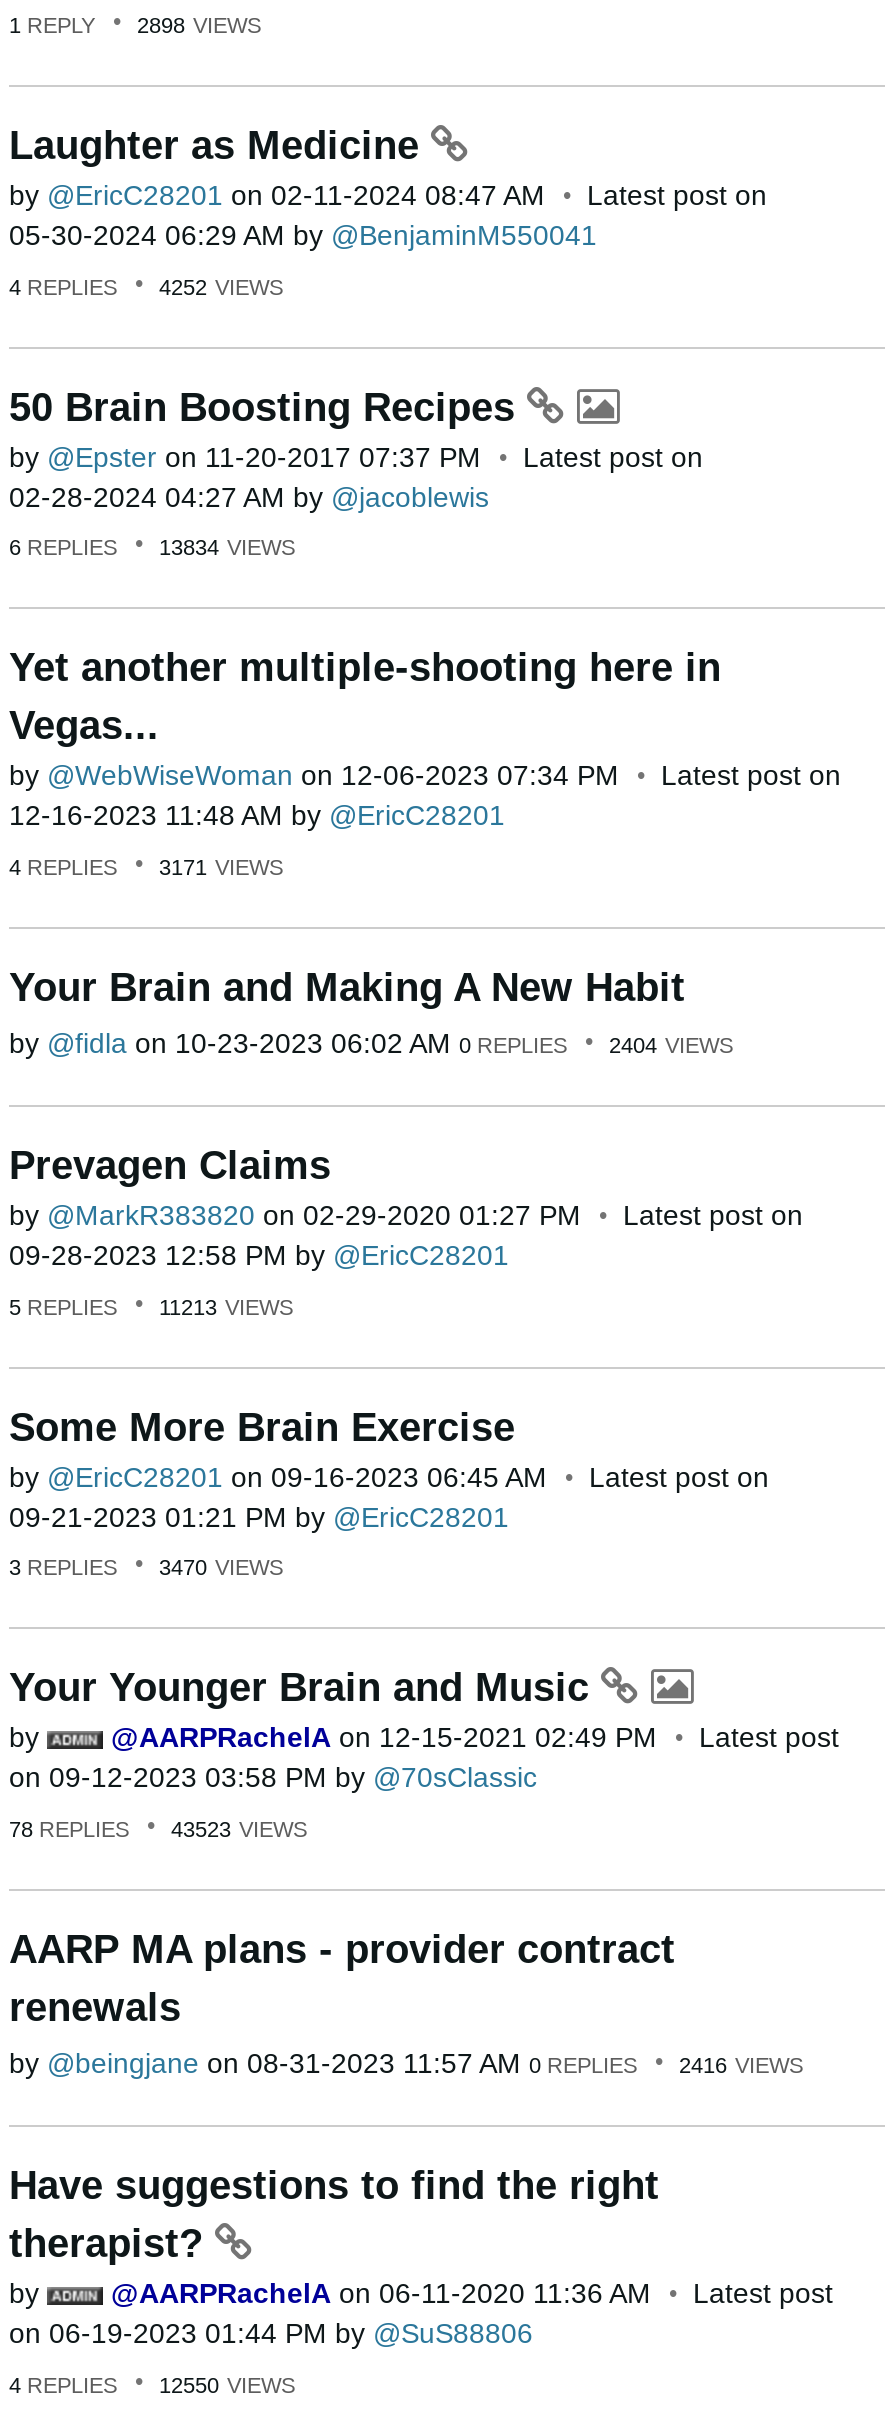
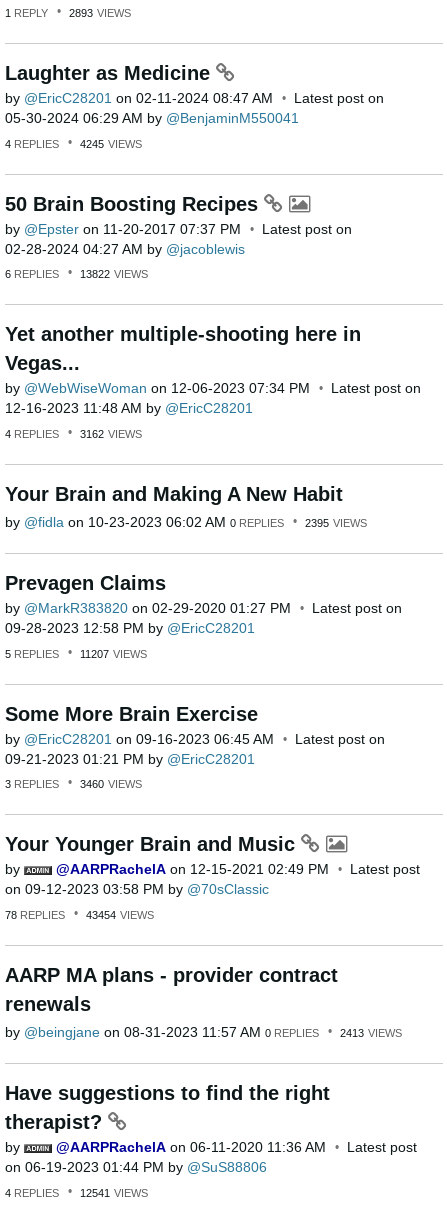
[9,13,261,37] 1 REPLY 2898 VIEWS -> [5,7,131,19] 1 REPLY 2893 VIEWS
[9,274,283,298] 4 REPLIES 4252 VIEWS -> [5,138,142,150] 4 REPLIES 4245 VIEWS
[9,535,295,559] 6 REPLIES 13834 VIEWS -> [5,268,148,280] 6 REPLIES 13822 VIEWS
[9,854,283,878] 4 REPLIES 3171 VIEWS -> [5,428,142,440] 4 REPLIES 3162 VIEWS
[9,1027,733,1059] by fidla on 10-23-2023 06:02 AM 0 REPLIES 2404 VIEWS -> [5,514,367,530] by fidla on 10-23-2023 06:02 AM 0 REPLIES 2395 VIEWS
[9,1294,293,1318] 5 REPLIES 11213 VIEWS -> [5,648,147,660] 5 REPLIES 11207 VIEWS
[9,1555,283,1579] 3 REPLIES 3470 VIEWS -> [5,778,142,790] 3 REPLIES 3460 VIEWS
[9,1816,307,1840] 78 REPLIES 43523 VIEWS -> [5,909,154,921] 78 REPLIES 43454 VIEWS
[9,2047,803,2079] by beingjane on 08-31-2023 11:57 AM 0 REPLIES 2416 VIEWS -> [5,1024,402,1040] by beingjane on 08-31-2023 11:57 AM 0 REPLIES 2413 VIEWS
[9,2372,295,2396] 4 REPLIES 12550 VIEWS -> [5,1187,148,1199] 4 REPLIES 12541 VIEWS

